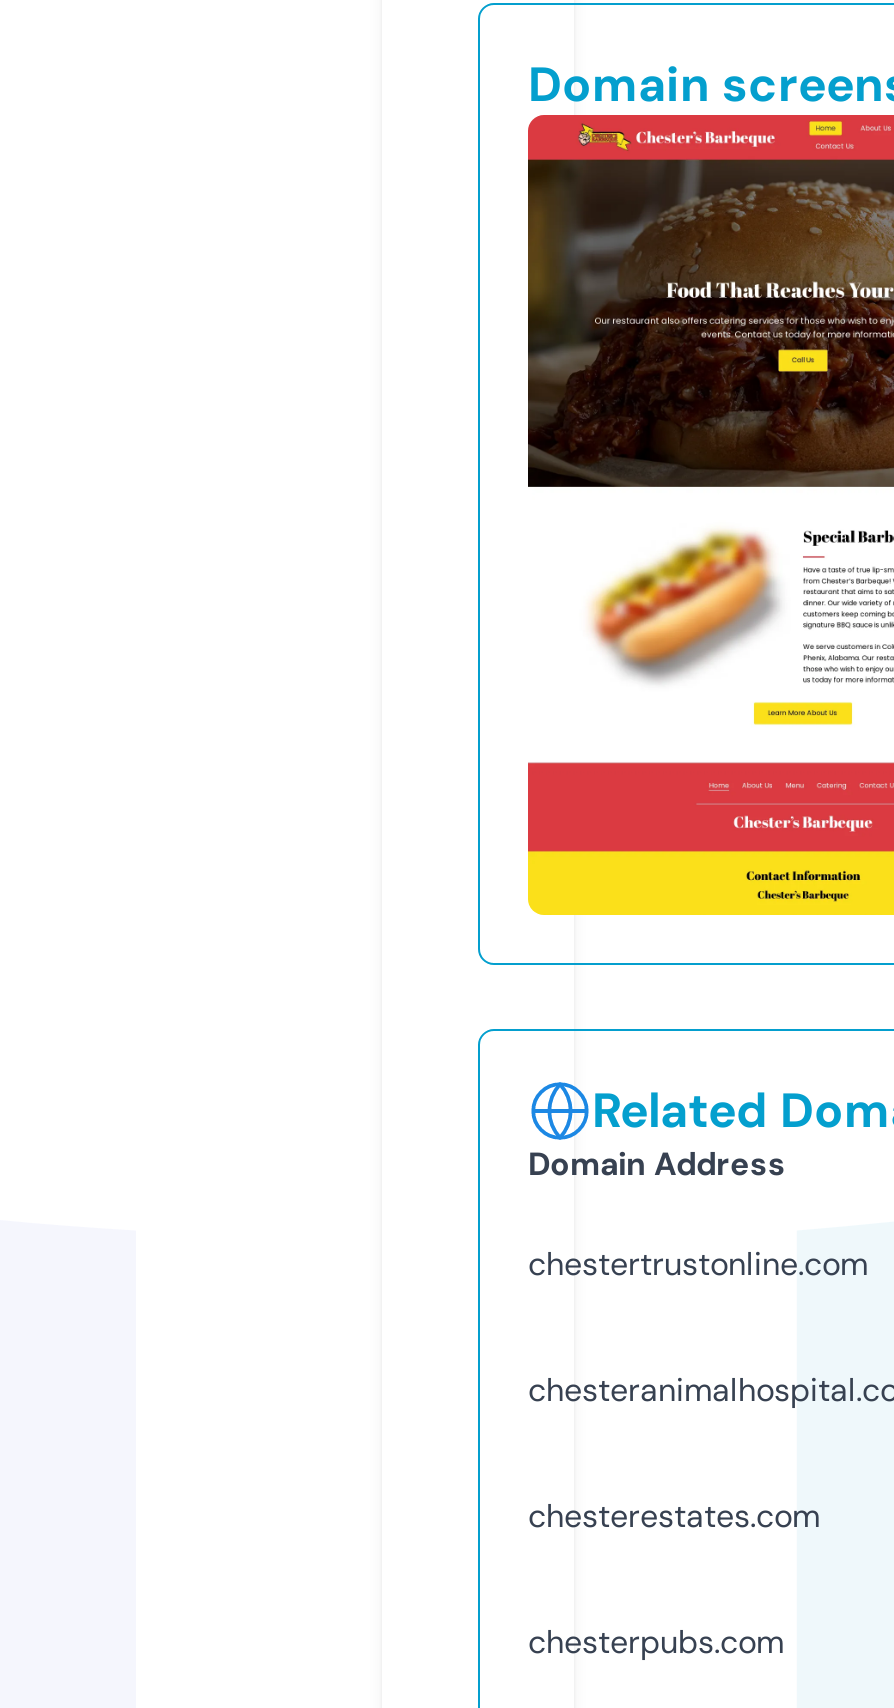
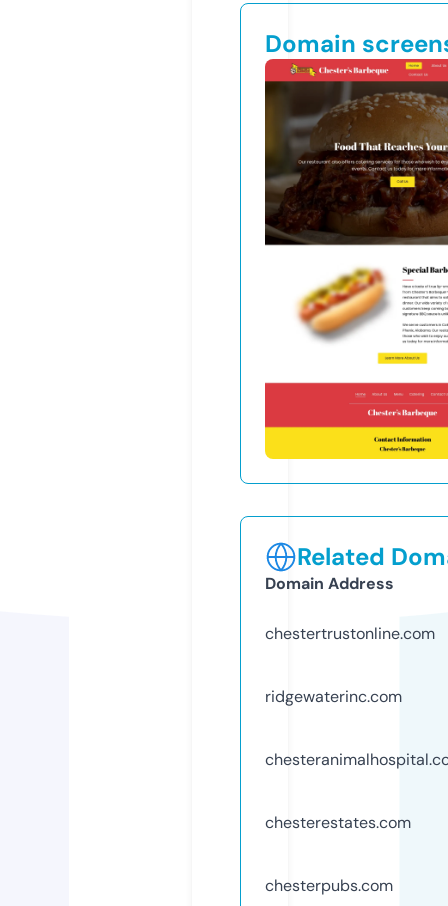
none -> [265,686,402,707] ridgewaterinc.com

